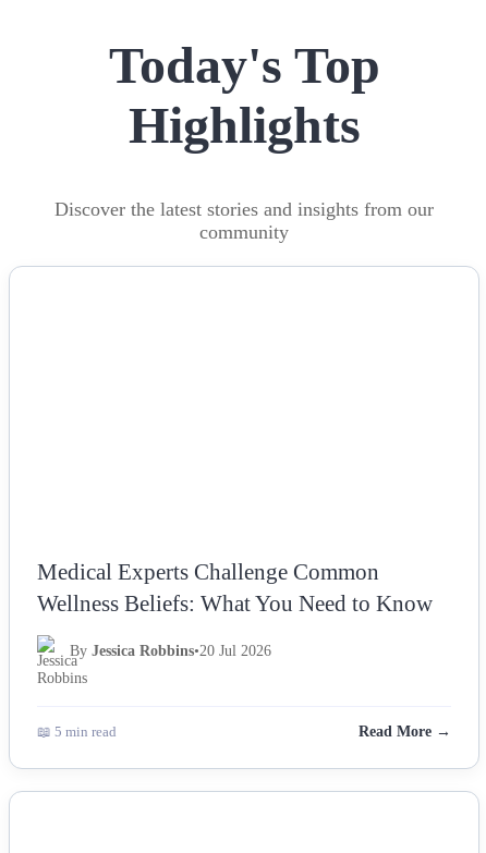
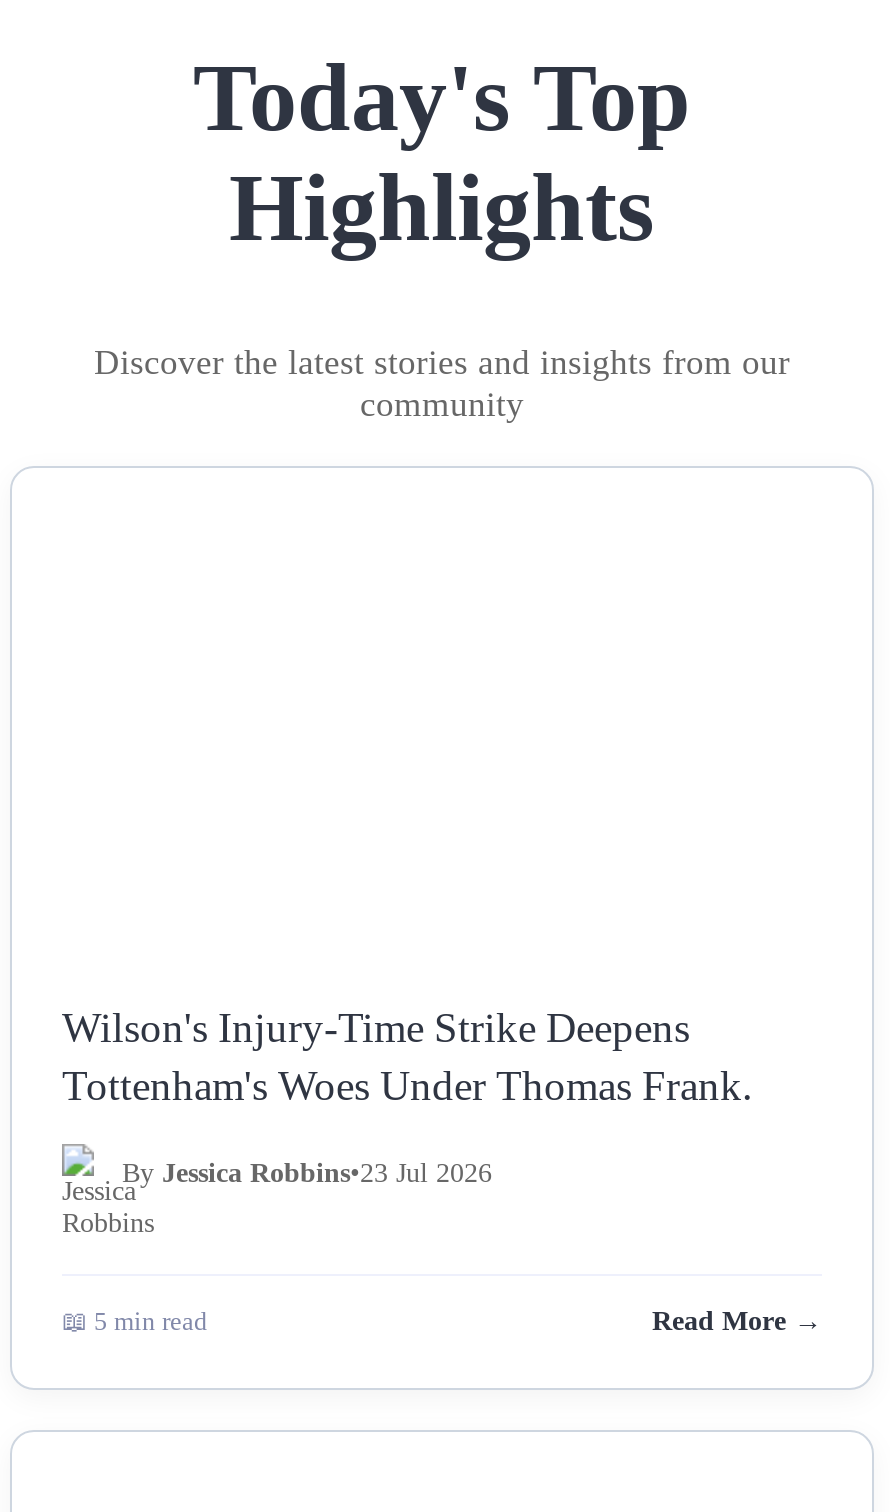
[37,559,433,616] Medical Experts Challenge Common | Wellness Beliefs: What You Need to Know -> [62,1005,752,1109] Wilson's Injury-Time Strike Deepens | Tottenham's Woes Under Thomas Frank.
[70,643,271,660] By Jessica Robbins•20 Jul 2026 -> [122,1159,492,1189] By Jessica Robbins•23 Jul 2026

